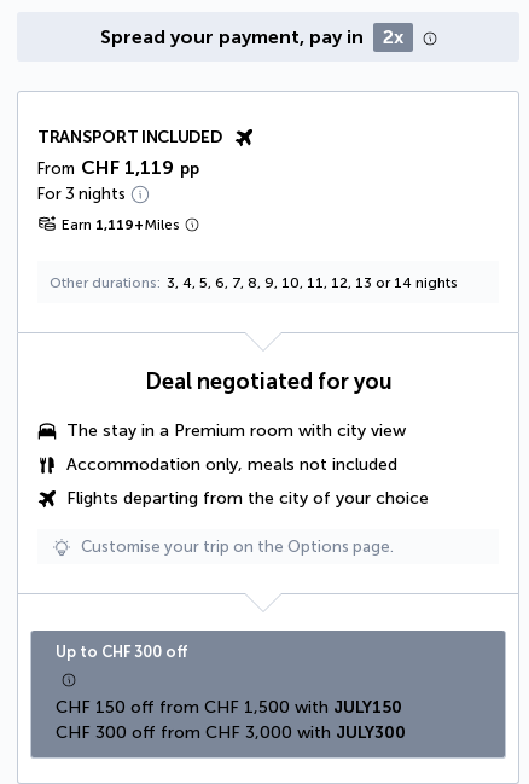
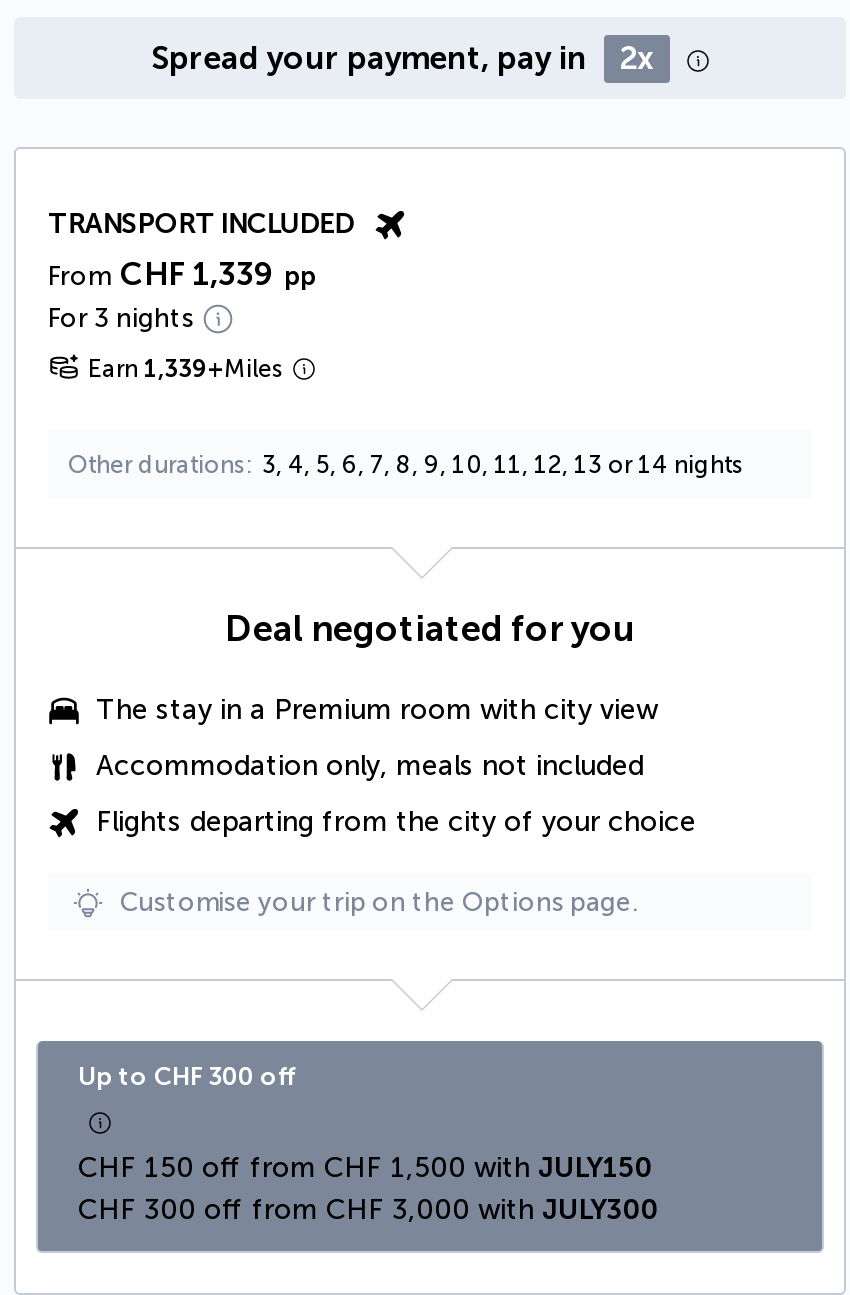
[37,156,199,179] From CHF 1,119 pp -> [48,255,316,293] From CHF 1,339 pp
[62,216,180,233] Earn 1,119+Miles -> [88,355,284,383] Earn 1,339+Miles

